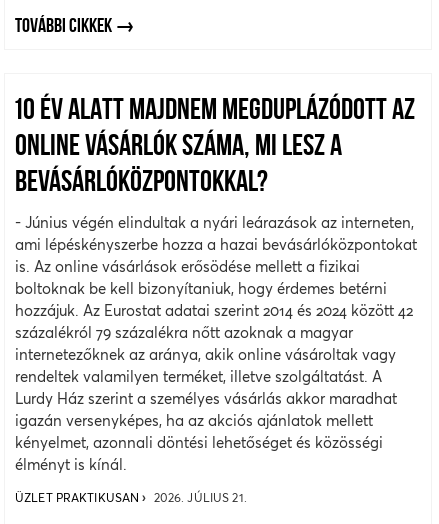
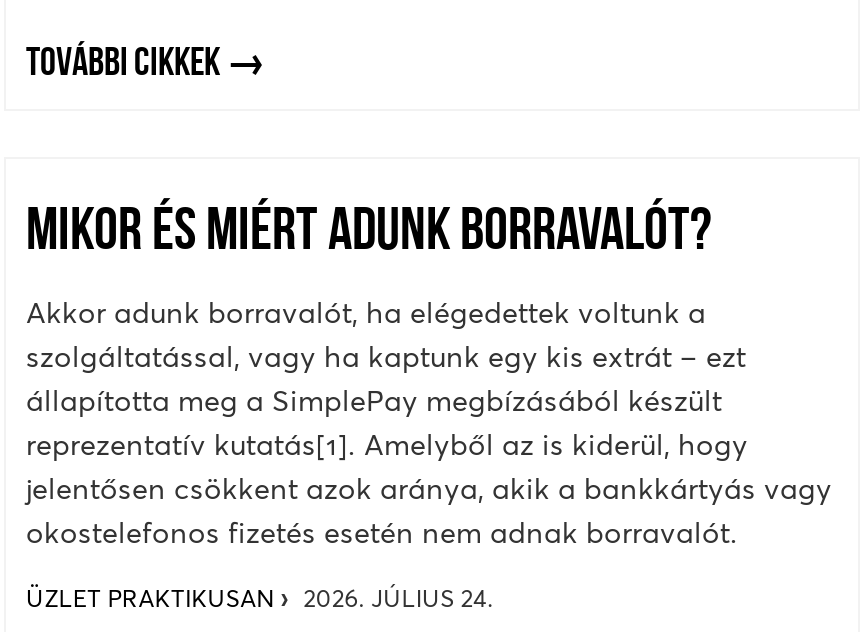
[15,96,415,199] 10 ÉV ALATT MAJDNEM MEGDUPLÁZÓDOTT AZ | ONLINE VÁSÁRLÓK SZÁMA, MI LESZ A | BEVÁSÁRLÓKÖZPONTOKKAL? -> [26,203,712,265] MIKOR ÉS MIÉRT ADUNK BORRAVALÓT?
[15,214,417,473] - Június végén elindultak a nyári leárazások az interneten, | ami lépéskényszerbe hozza a hazai bevásárlóközpontokat | is. Az online vásárlások erősödése mellett a fizikai | boltoknak be kell bizonyítaniuk, hogy érdemes betérni | hozzájuk. Az Eurostat adatai szerint 2014 és 2024 között 42 | százalékról 79 százalékra nőtt azoknak a magyar | internetezőknek az aránya, akik online vásároltak vagy | rendeltek valamilyen terméket, illetve szolgáltatást. A | Lurdy Ház szerint a személyes vásárlás akkor maradhat | igazán versenyképes, ha az akciós ajánlatok mellett | kényelmet, azonnali döntési lehetőséget és közösségi | élményt is kínál. -> [26,295,832,549] Akkor adunk borravalót, ha elégedettek voltunk a | szolgáltatással, vagy ha kaptunk egy kis extrát – ezt | állapította meg a SimplePay megbízásából készült | reprezentatív kutatás[1]. Amelyből az is kiderül, hogy | jelentősen csökkent azok aránya, akik a bankkártyás vagy | okostelefonos fizetés esetén nem adnak borravalót.
[15,490,247,505] ÜZLET PRAKTIKUSAN 2026. JÚLIUS 21. -> [26,584,494,614] ÜZLET PRAKTIKUSAN 2026. JÚLIUS 24.

